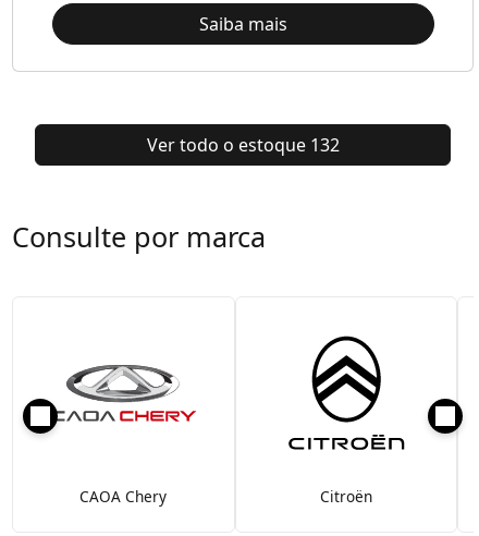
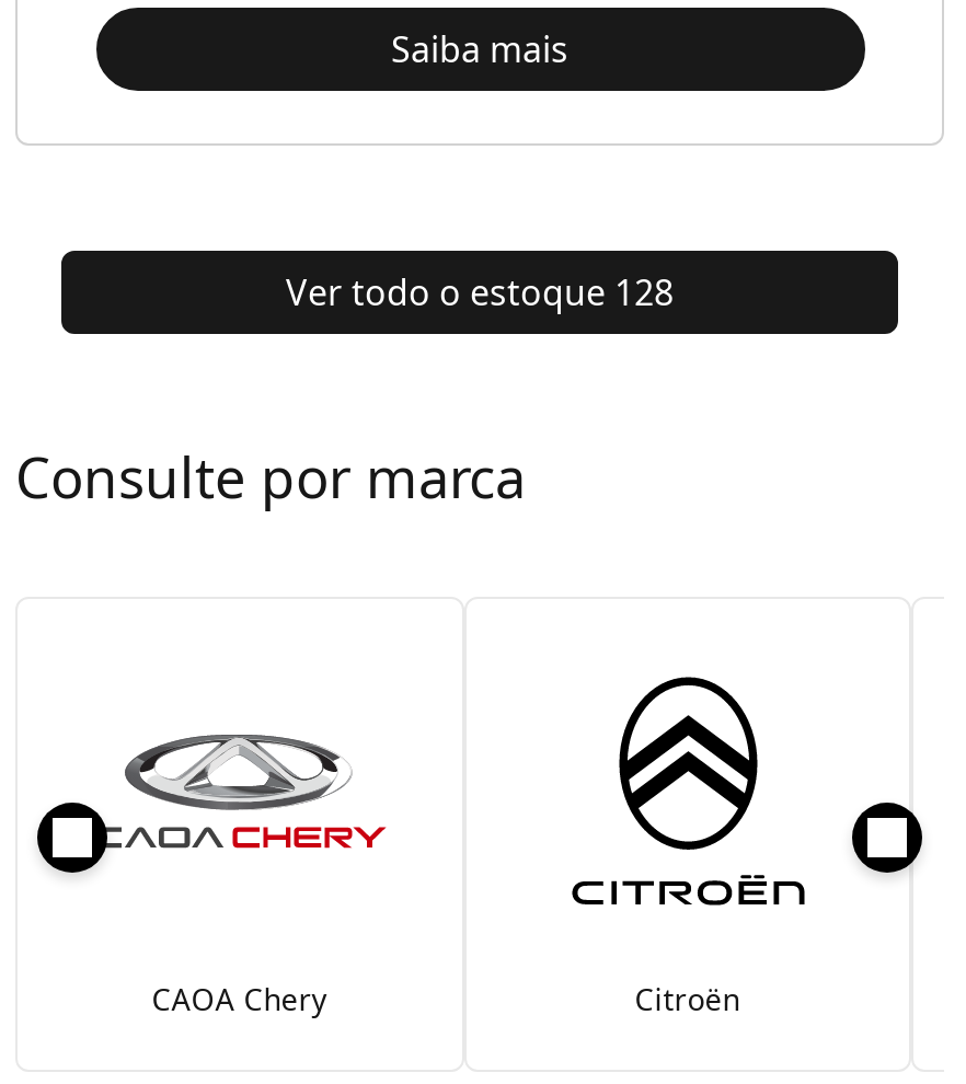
[146,133,339,157] Ver todo o estoque 132 -> [286,268,674,316] Ver todo o estoque 128

